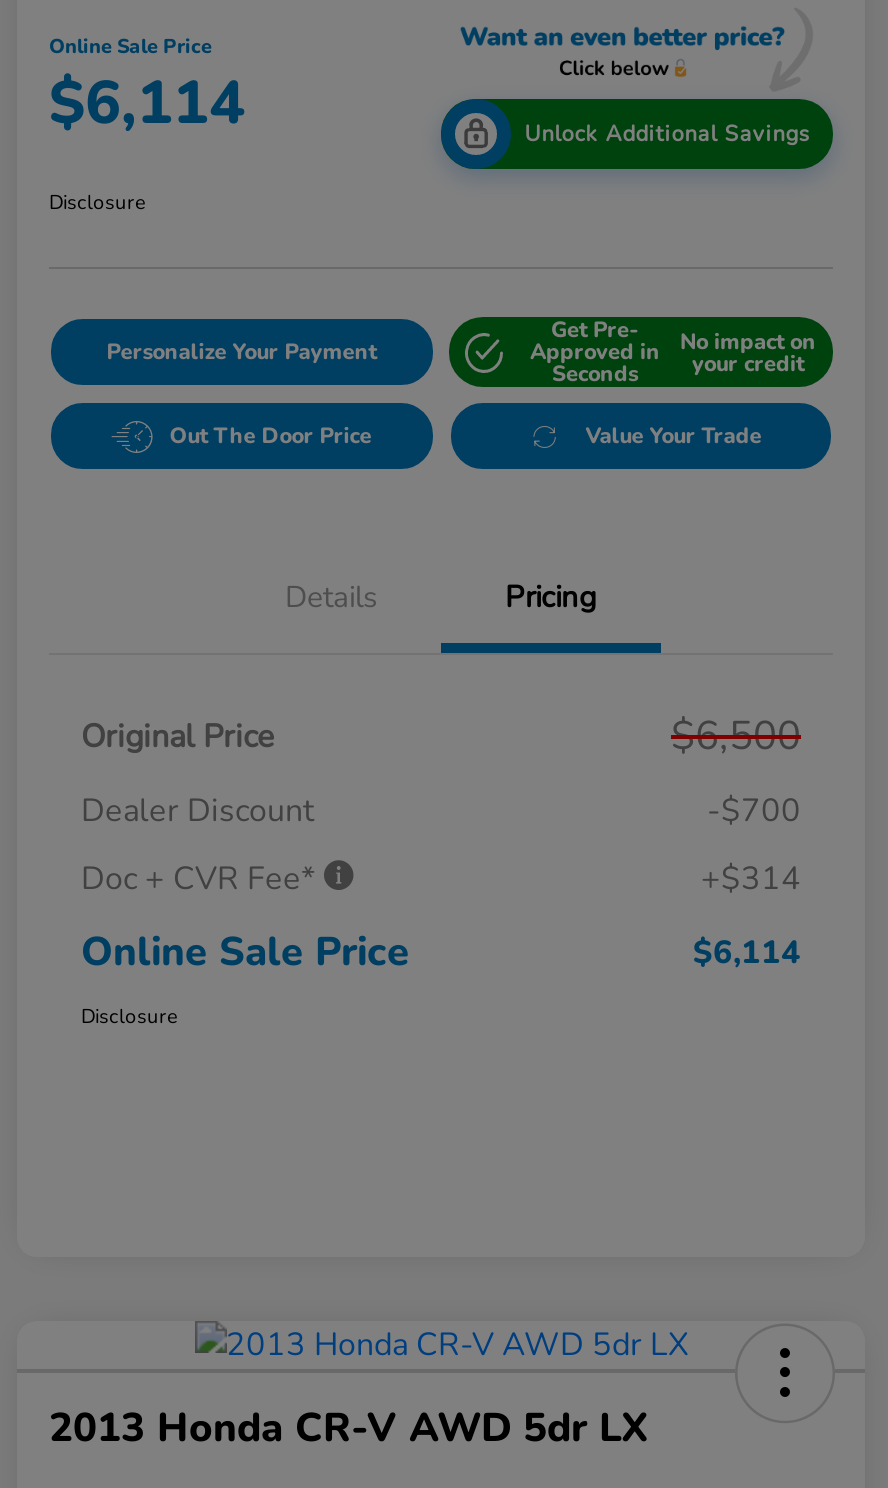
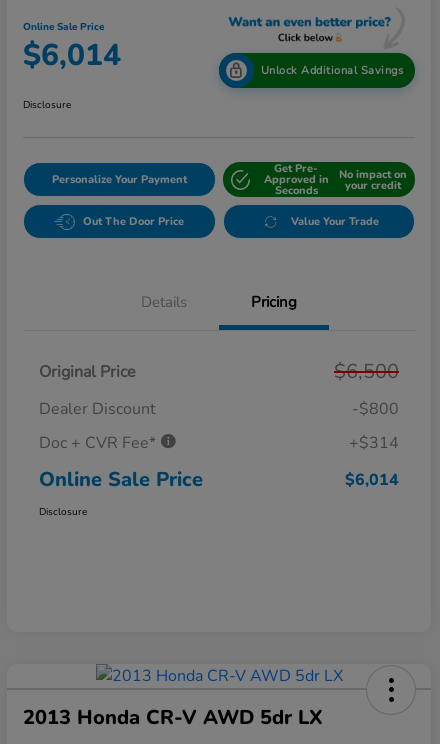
[49,63,245,145] $6,114 -> [23,35,121,76] $6,014
[707,790,801,834] -$700 -> [352,398,399,420] -$800
[693,932,801,976] $6,114 -> [345,469,399,491] $6,014

